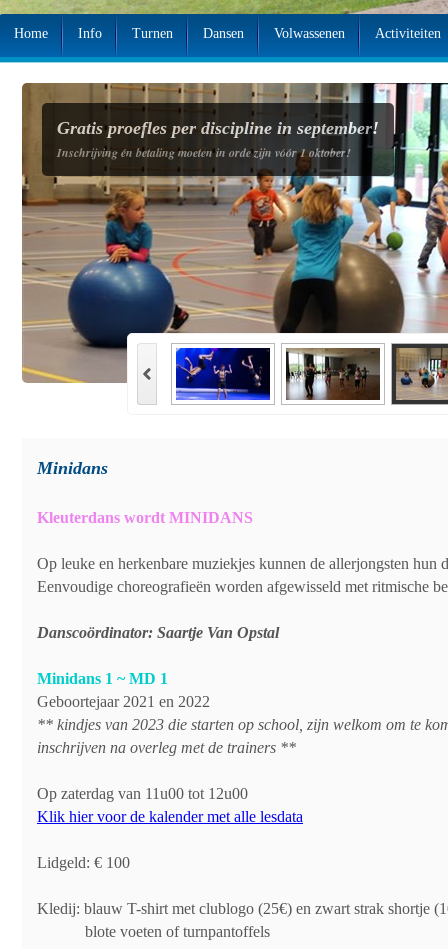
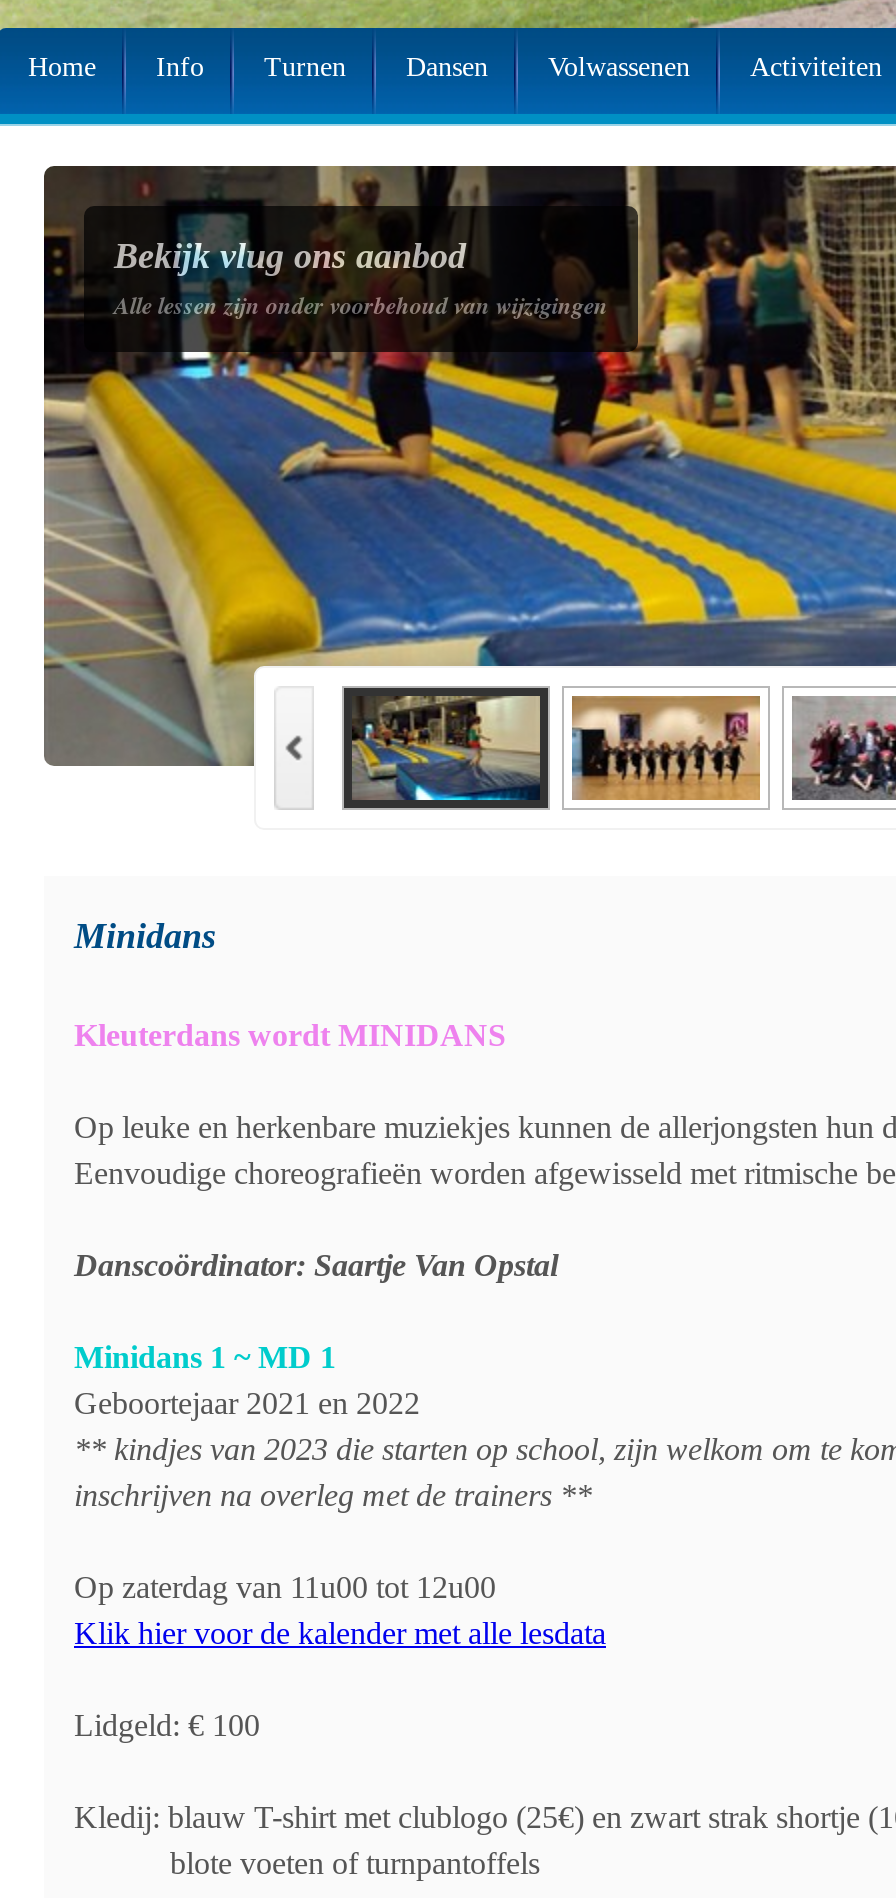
[21,82,445,405] [image] | Gratis proefles per discipline in september! | Inschrijving én betaling moeten in orde zijn vóór 1 oktober! -> [42,164,890,810] [image] | Bekijk vlug ons aanbod | Alle lessen zijn onder voorbehoud van wijzigingen

